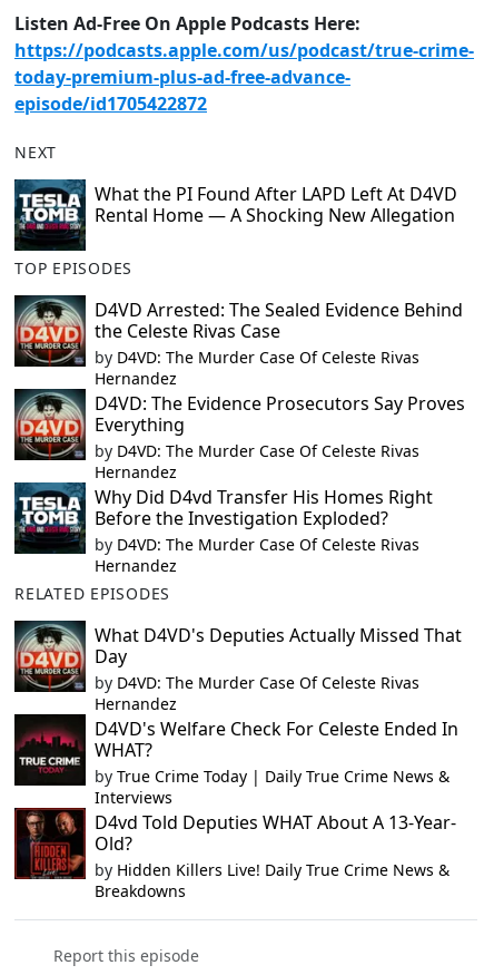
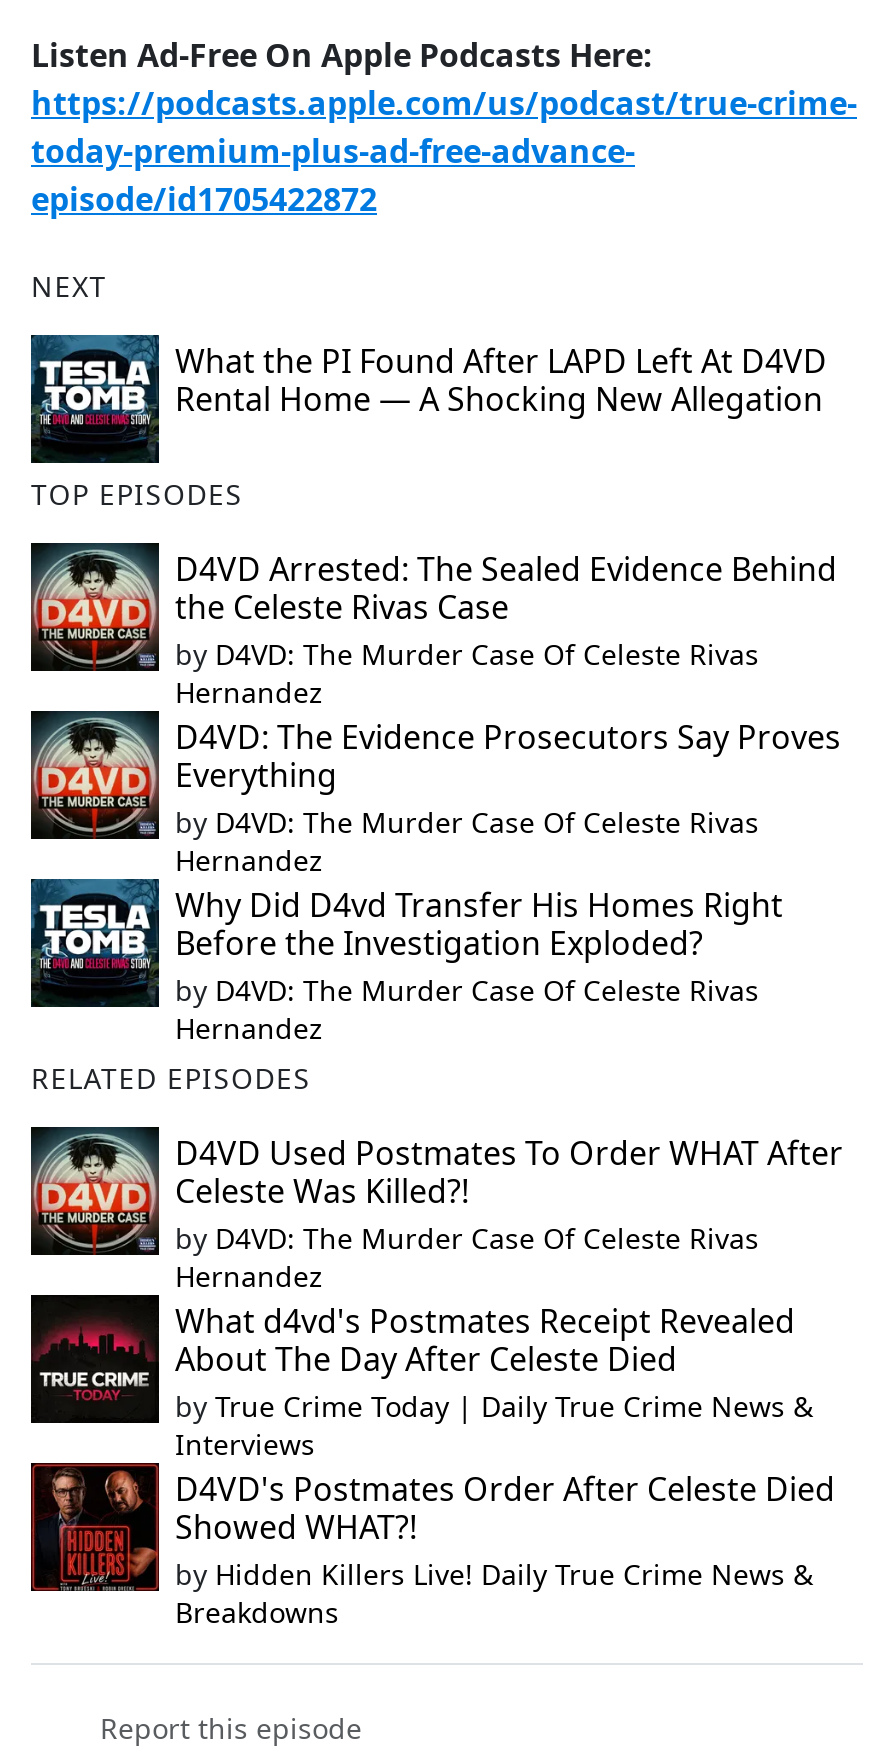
[95,623,462,669] What D4VD's Deputies Actually Missed That | Day -> [175,1131,843,1213] D4VD Used Postmates To Order WHAT After | Celeste Was Killed?!
[95,717,458,762] D4VD's Welfare Check For Celeste Ended In | WHAT? -> [175,1299,795,1381] What d4vd's Postmates Receipt Revealed | About The Day After Celeste Died
[95,810,456,856] D4vd Told Deputies WHAT About A 13-Year- | Old? -> [175,1467,835,1549] D4VD's Postmates Order After Celeste Died | Showed WHAT?!

